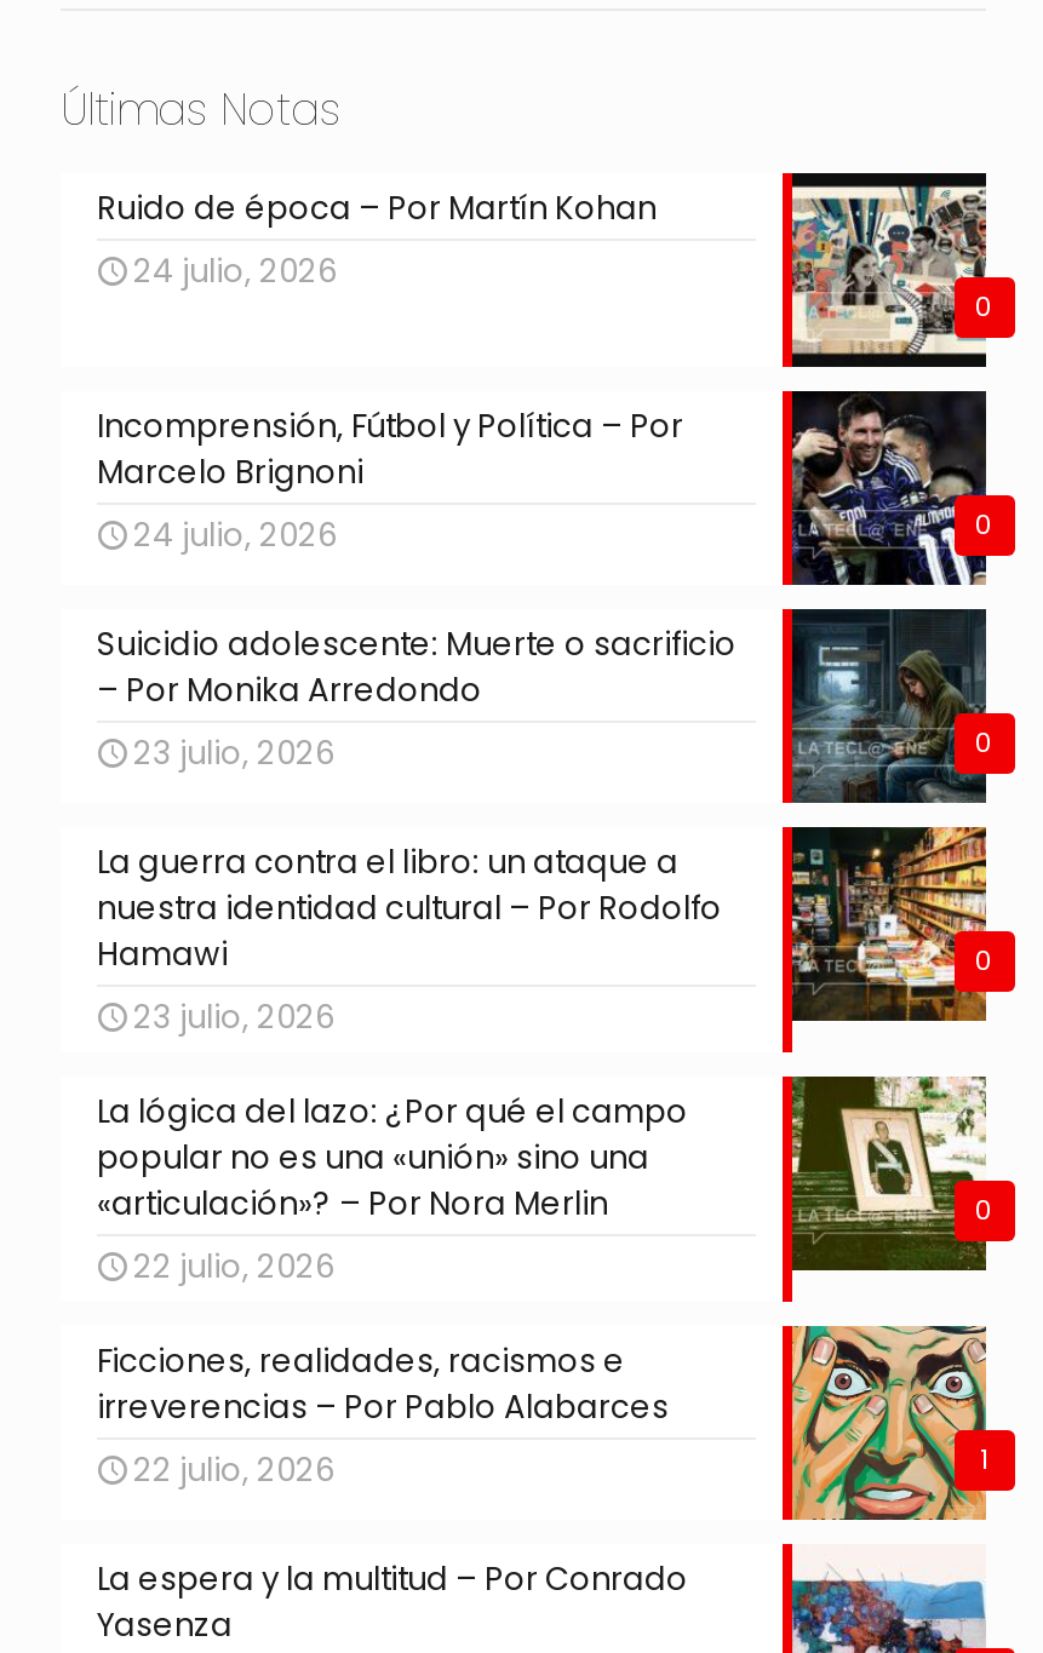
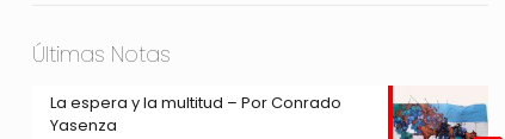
[97,185,657,294] Ruido de época – Por Martín Kohan | 24 julio, 2026 -> none
[783,171,995,369] [image] | 0 -> none
[97,403,683,558] Incomprensión, Fútbol y Política – Por | Marcelo Brignoni | 24 julio, 2026 -> none
[783,389,995,587] [image] | 0 -> none
[97,621,737,776] Suicidio adolescente: Muerte o sacrificio | – Por Monika Arredondo | 23 julio, 2026 -> none
[783,607,995,805] [image] | 0 -> none
[97,838,722,1040] La guerra contra el libro: un ataque a | nuestra identidad cultural – Por Rodolfo | Hamawi | 23 julio, 2026 -> none
[783,825,995,1023] [image] | 0 -> none
[97,1088,688,1289] La lógica del lazo: ¿Por qué el campo | popular no es una «unión» sino una | «articulación»? – Por Nora Merlin | 22 julio, 2026 -> none
[783,1074,995,1273] [image] | 0 -> none
[97,1337,669,1492] Ficciones, realidades, racismos e | irreverencias – Por Pablo Alabarces | 22 julio, 2026 -> none
[783,1324,990,1522] [image] | 1 -> none

